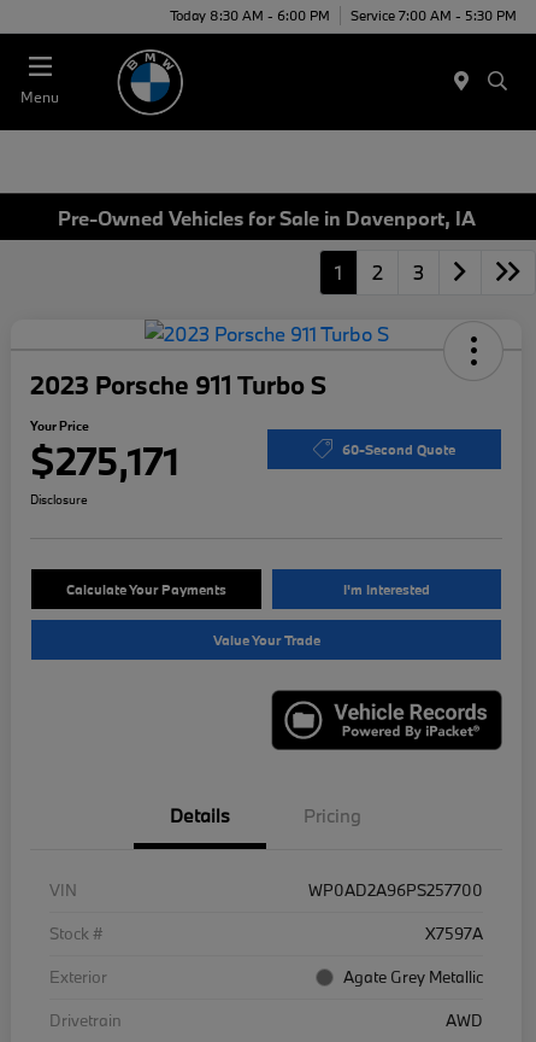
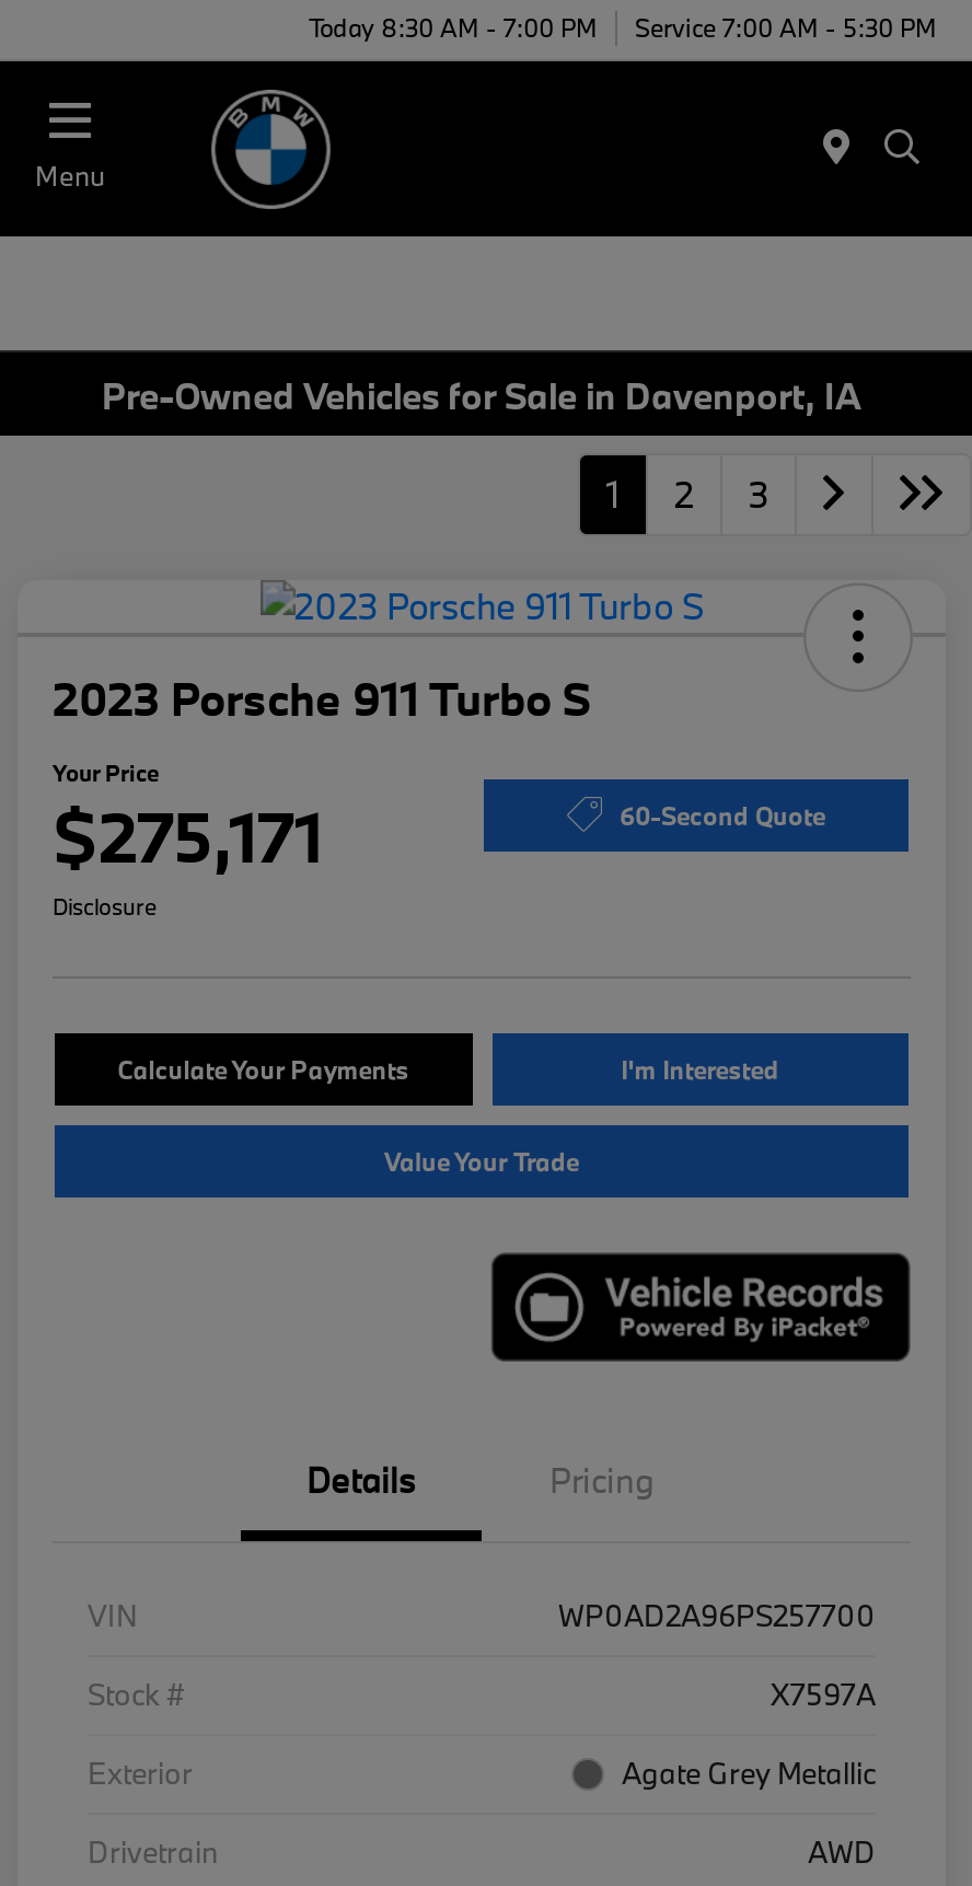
[170,5,517,24] Today 8:30 AM - 6:00 PM Service 7:00 AM - 5:30 PM -> [309,10,937,43] Today 8:30 AM - 7:00 PM Service 7:00 AM - 5:30 PM

